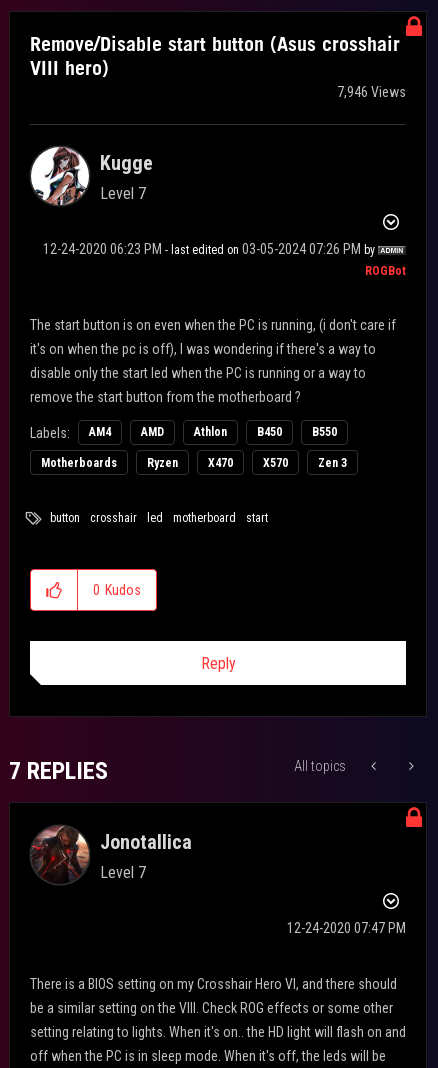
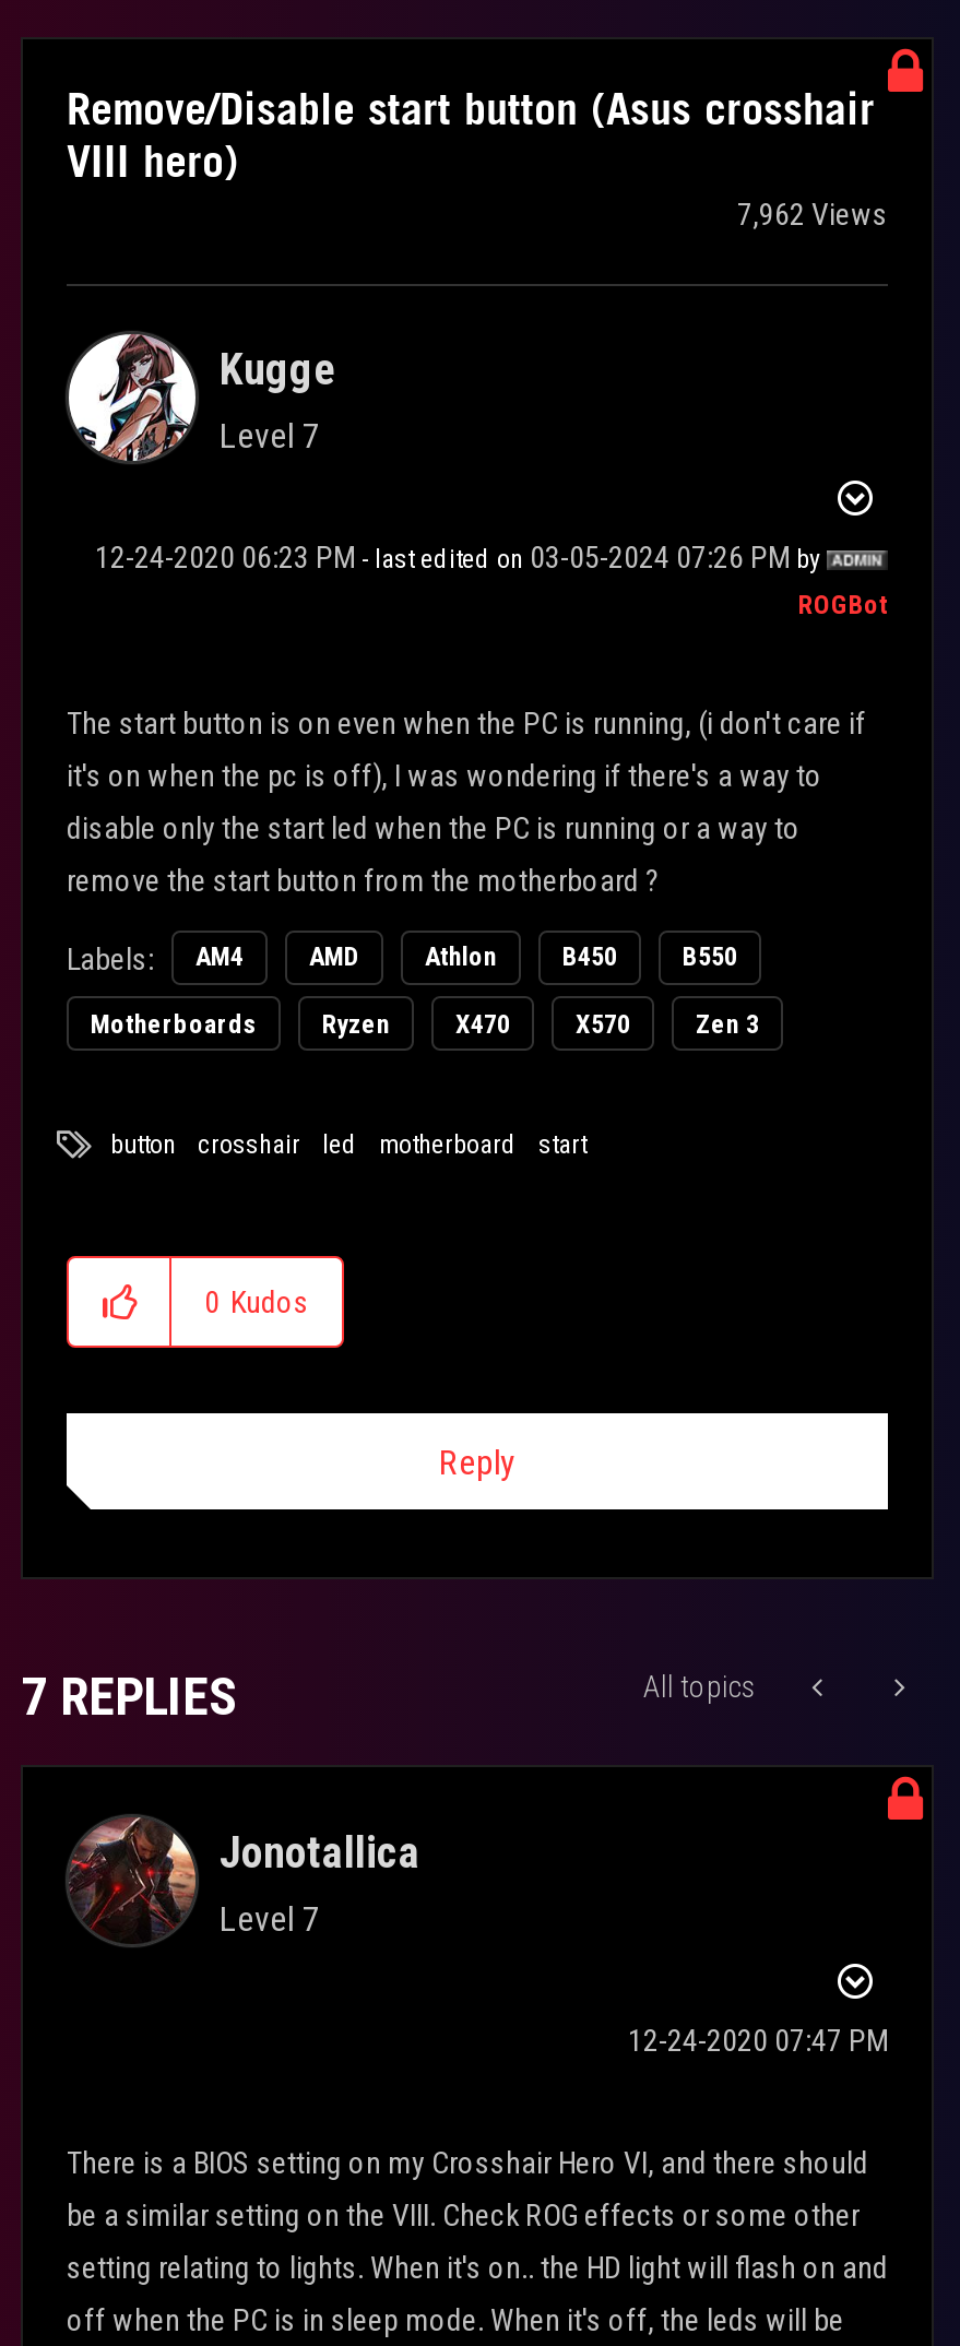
[337,84,406,100] 7,946 Views -> [737,197,888,232] 7,962 Views

